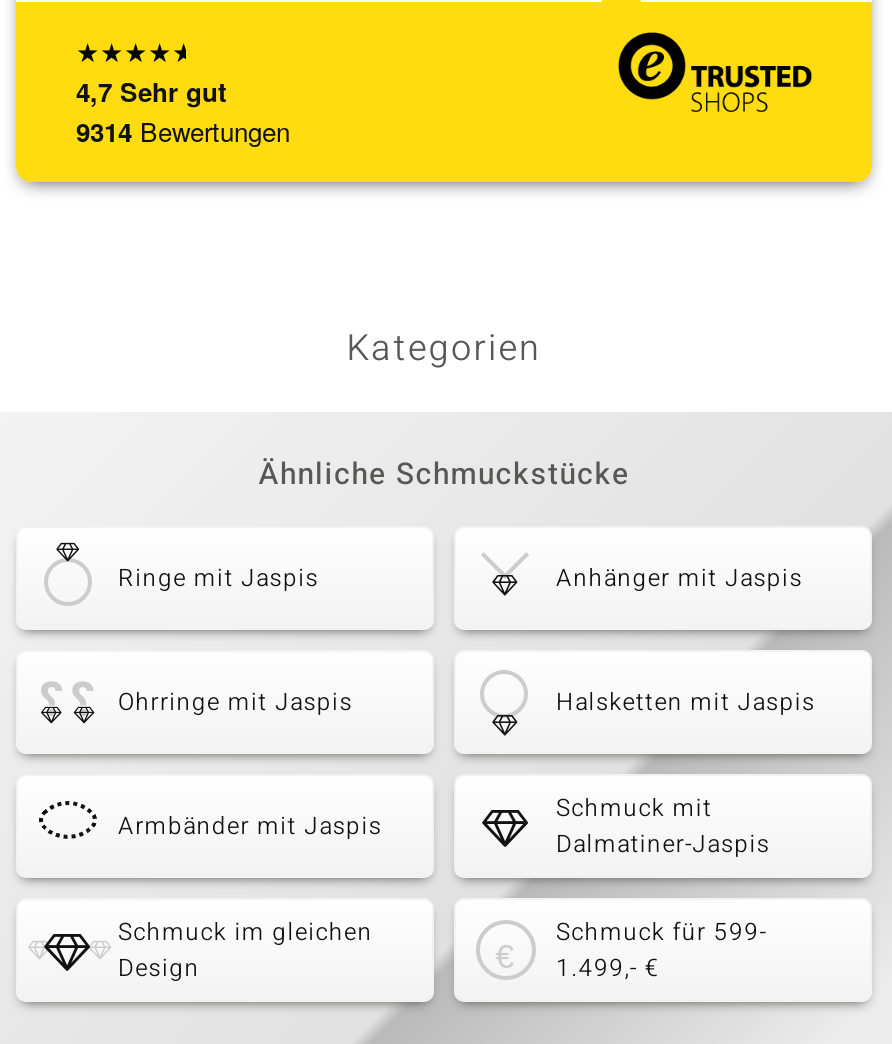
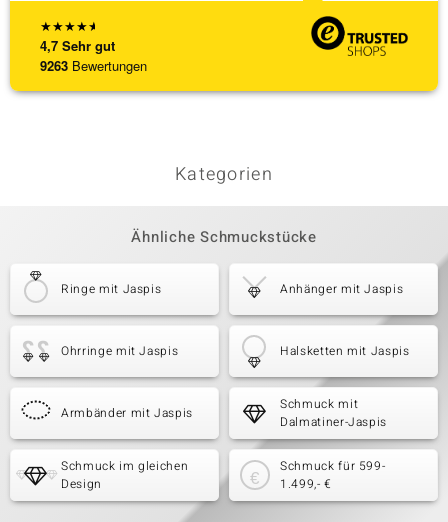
[76,112,290,150] 9314 Bewertungen -> [40,56,147,75] 9263 Bewertungen

